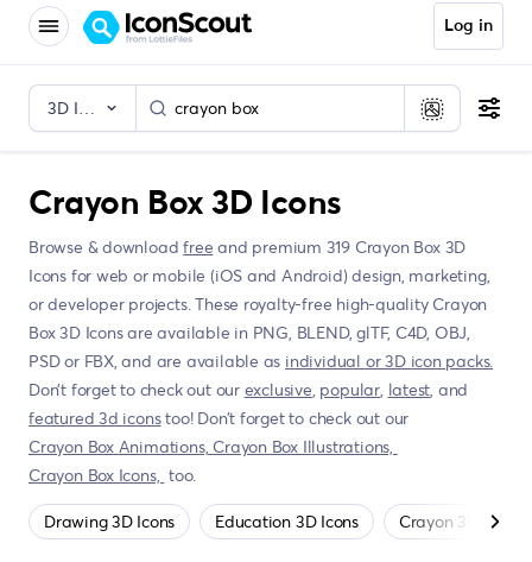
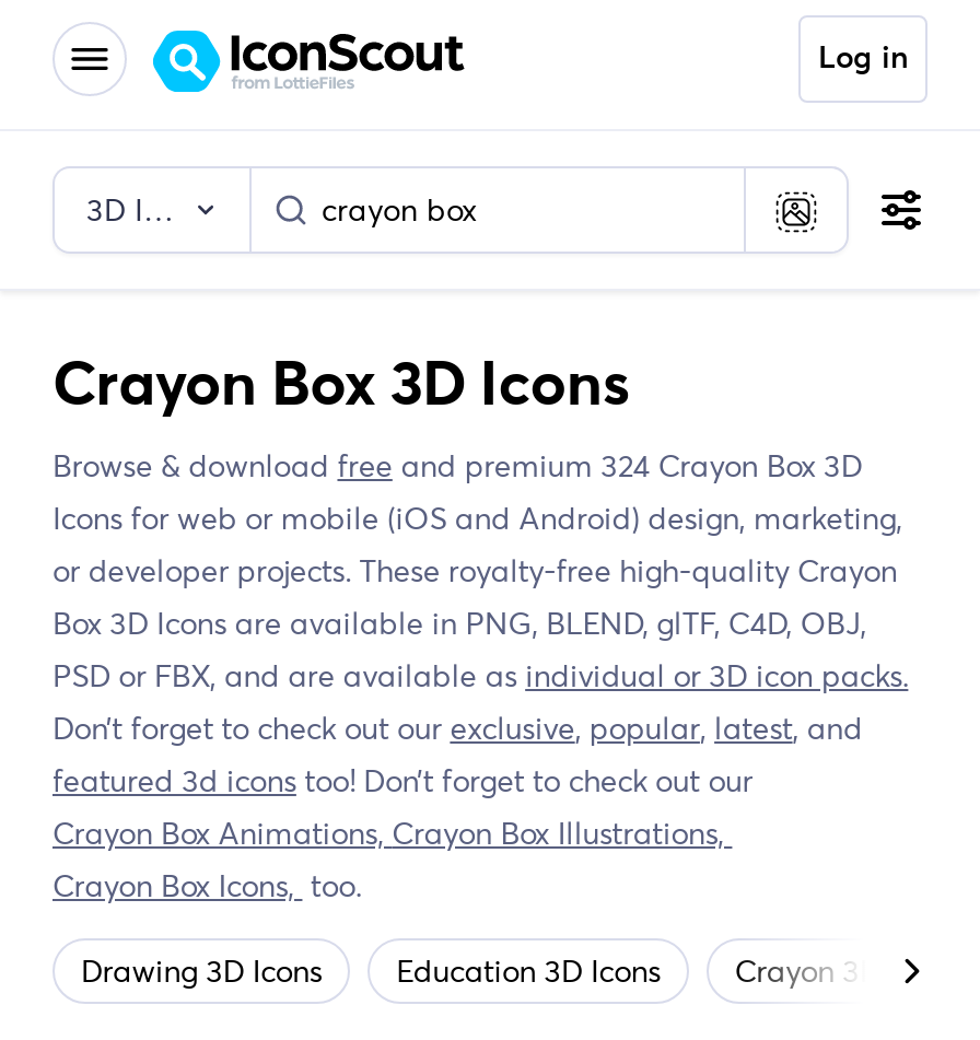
[28,236,466,258] Browse & download free and premium 319 Crayon Box 3D -> [52,446,862,486] Browse & download free and premium 324 Crayon Box 3D

